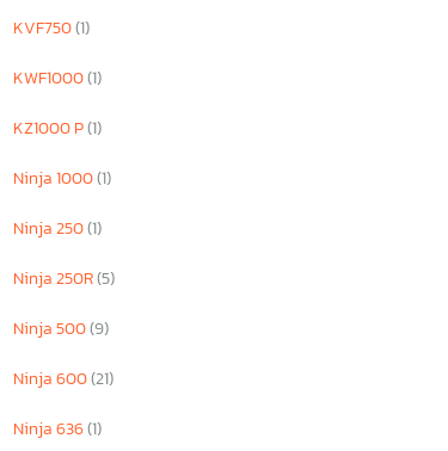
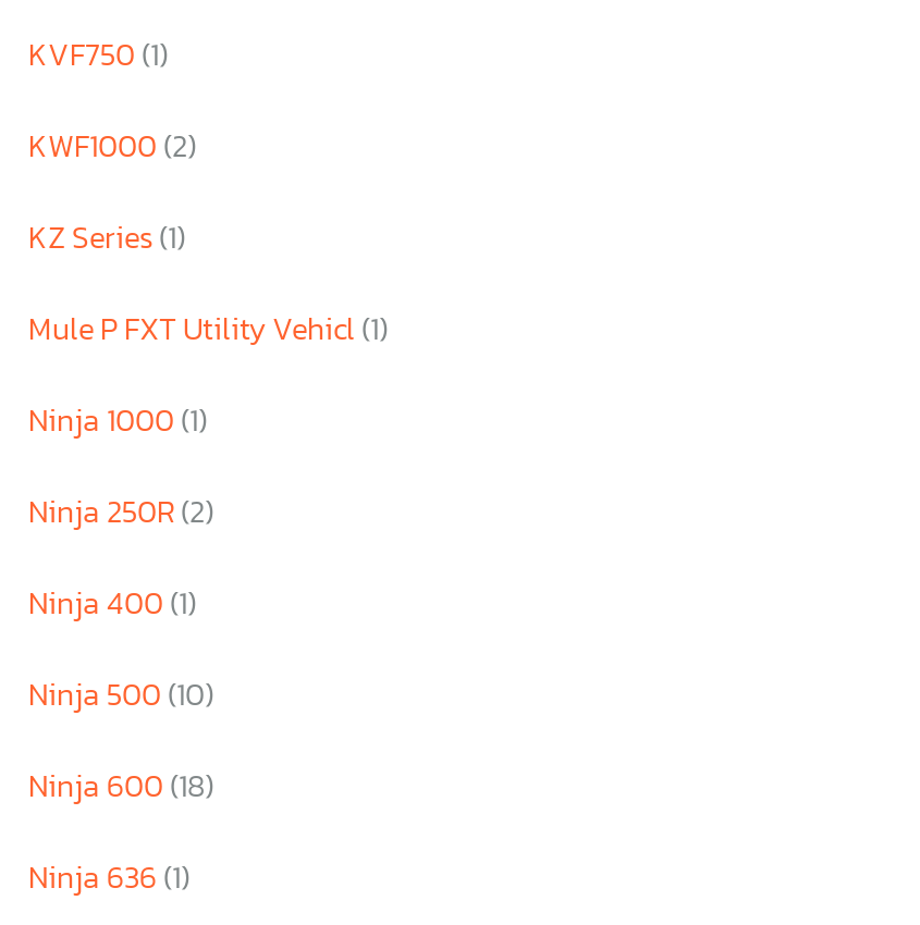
[13,65,102,140] KWF1000 (1) | KZ1000 P (1) -> [28,125,388,354] KWF1000 (2) | KZ Series (1) | Mule P FXT Utility Vehicl (1)
[13,215,102,240] Ninja 250(1) -> [28,491,213,536] Ninja 250R(2)
[13,265,115,291] Ninja 250R (5) -> [28,582,196,628] Ninja 400 (1)
[13,316,109,341] Ninja 500 (9) -> [28,674,213,719] Ninja 500 (10)
[13,366,113,391] Ninja 600 (21) -> [28,765,213,811] Ninja 600 (18)

